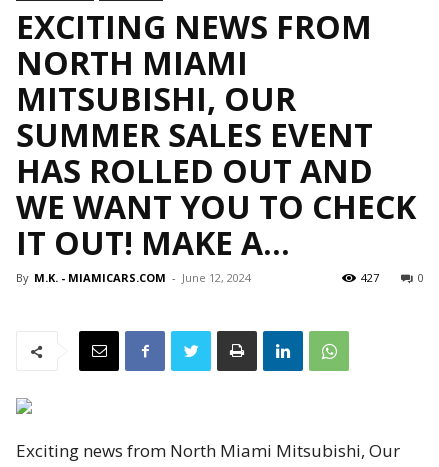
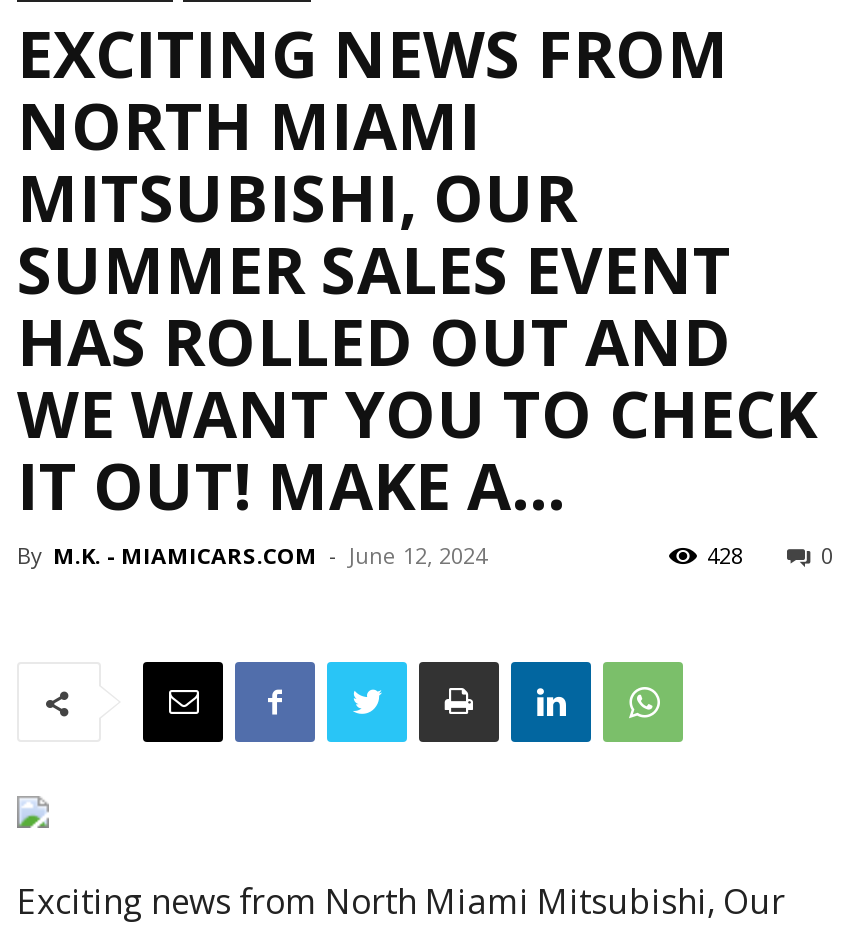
[361,270,379,285] 427 -> [707,540,743,570] 428

